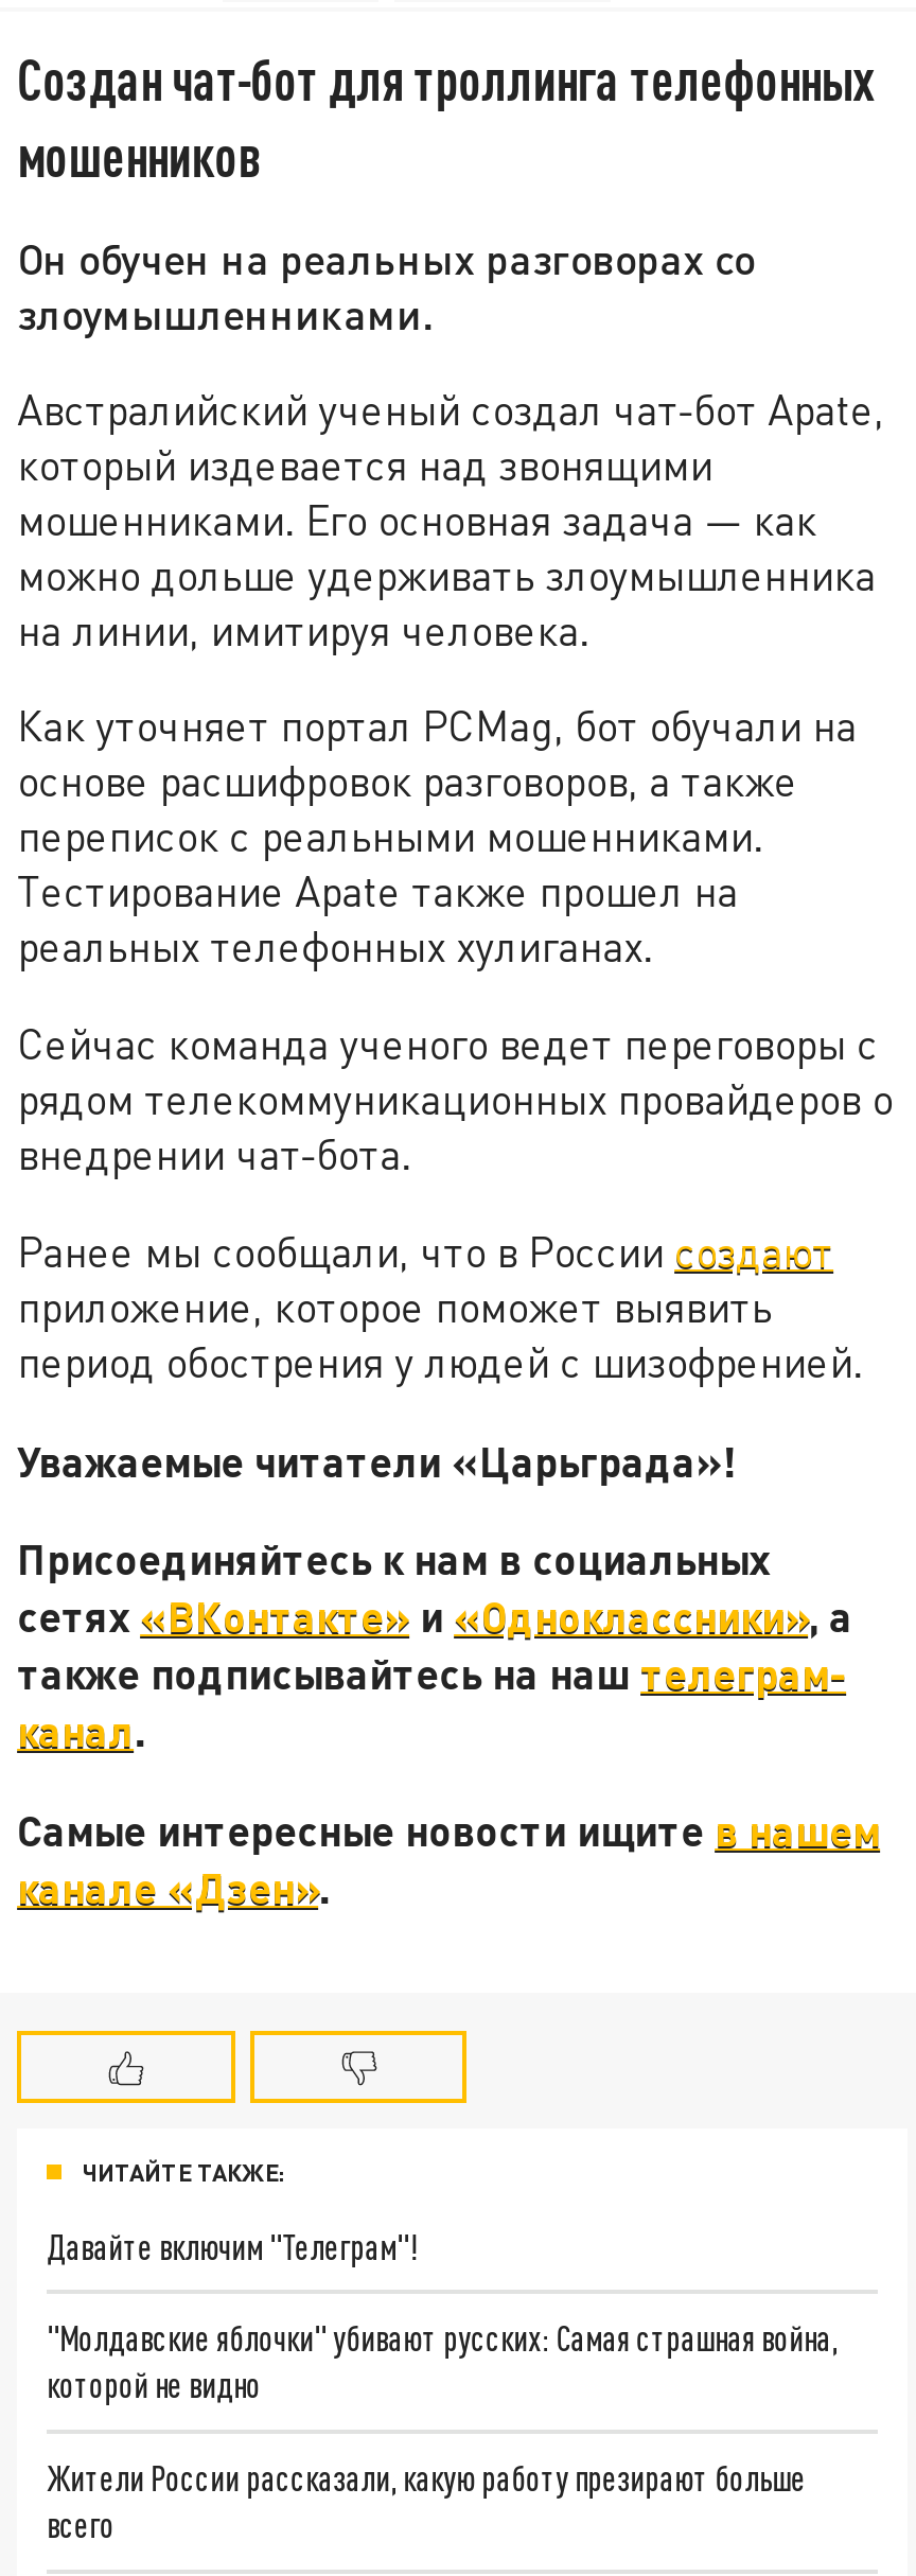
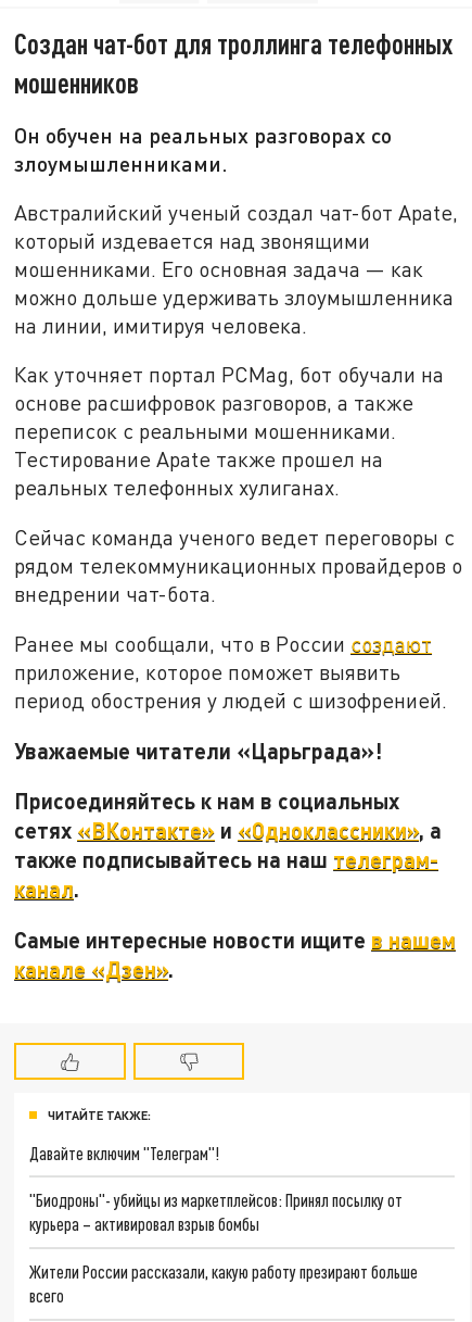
[47,2318,838,2405] "Молдавские яблочки" убивают русских: Самая страшная война, | которой не видно -> [29,1190,403,1234] "Биодроны"- убийцы из маркетплейсов: Принял посылку от | курьера – активировал взрыв бомбы

